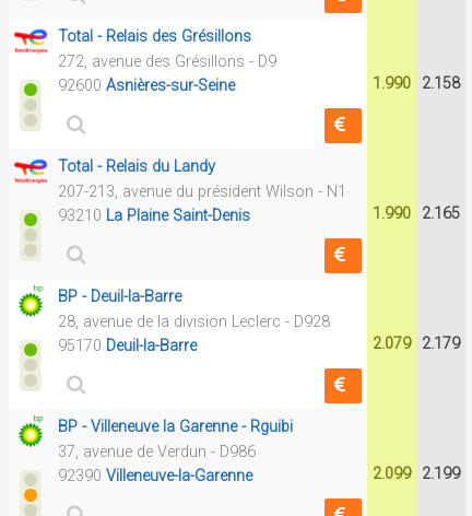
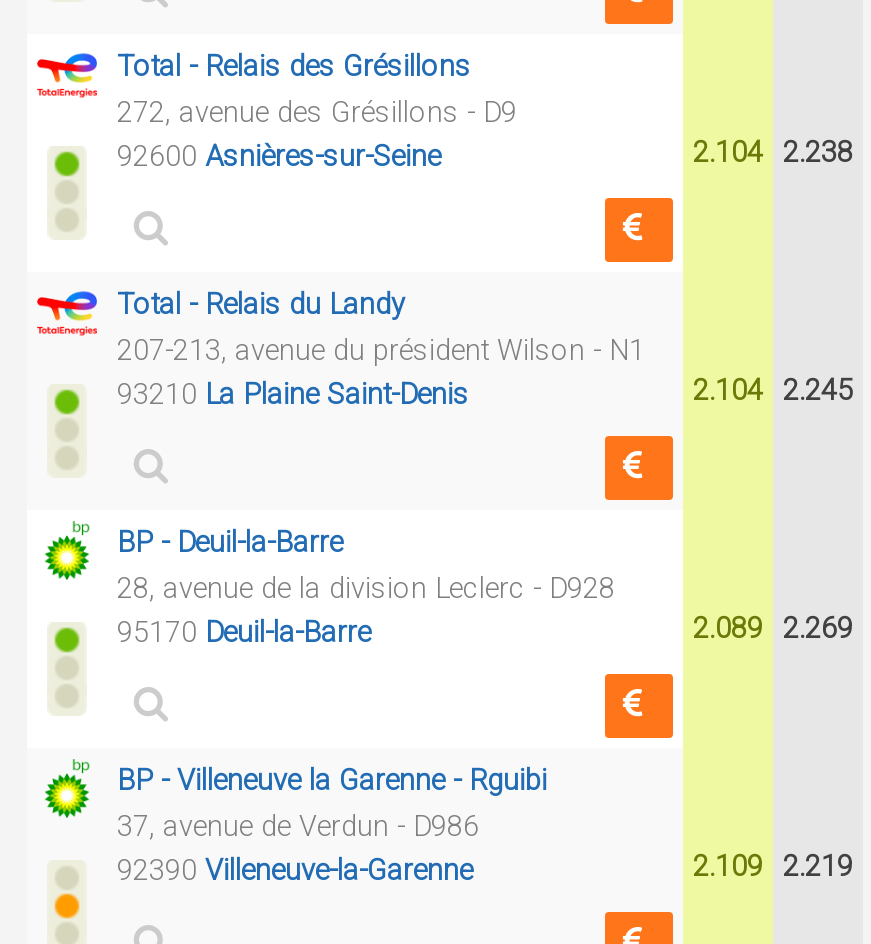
[373,74,460,93] 1.990 2.158 -> [693,136,853,170] 2.104 2.238
[373,204,460,223] 1.990 2.165 -> [693,374,853,408] 2.104 2.245
[373,335,460,353] 2.079 2.179 -> [693,612,853,646] 2.089 2.269
[373,465,460,483] 2.099 2.199 -> [693,850,853,884] 2.109 2.219

